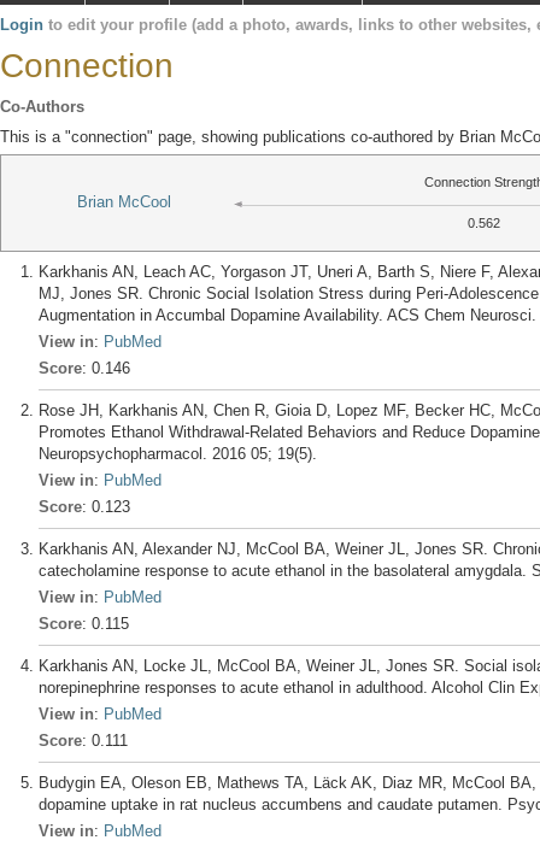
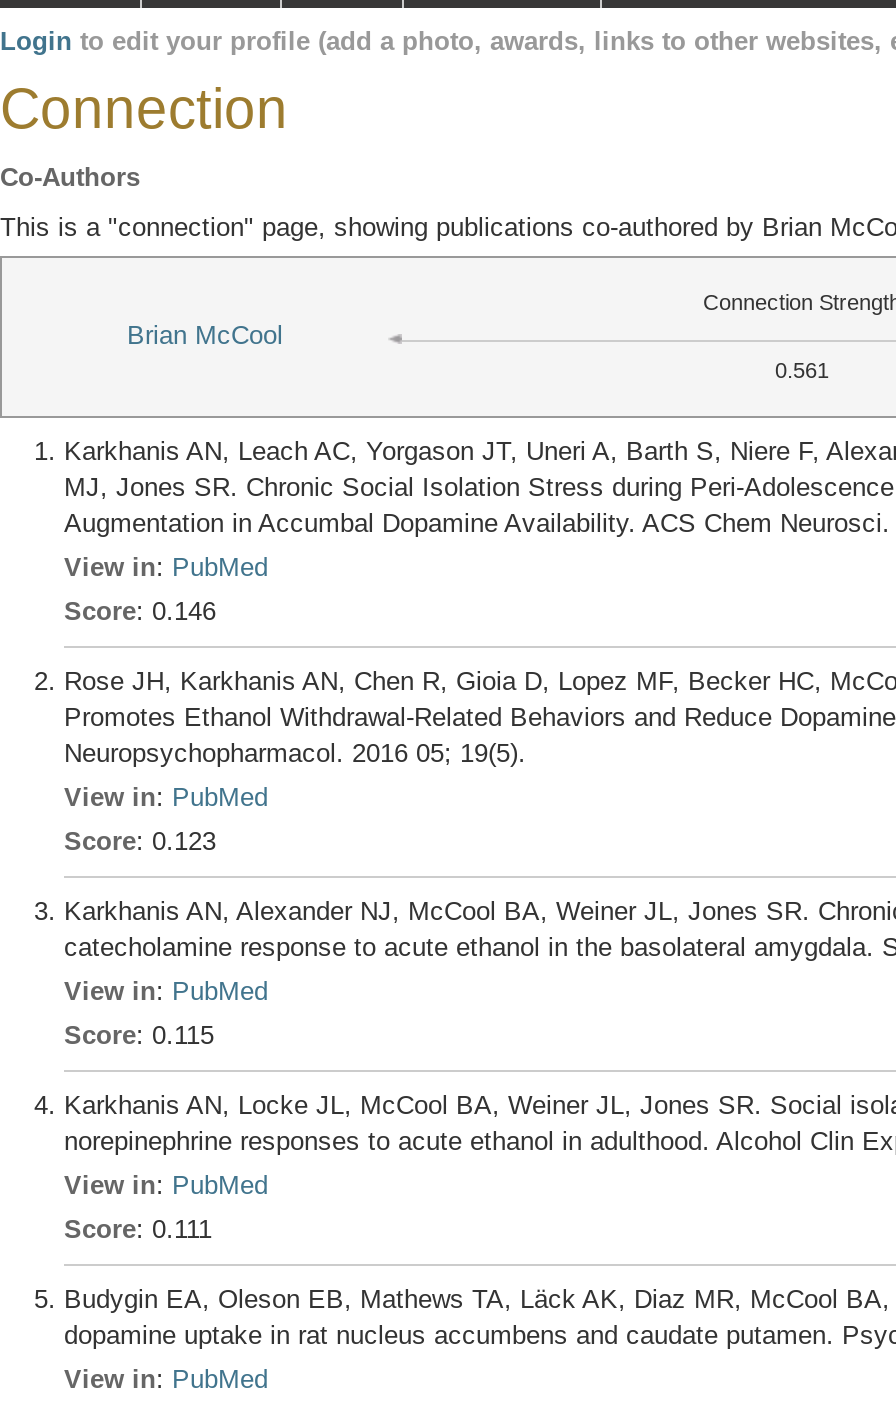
[467,216,500,230] 0.562 -> [775,358,829,382] 0.561

